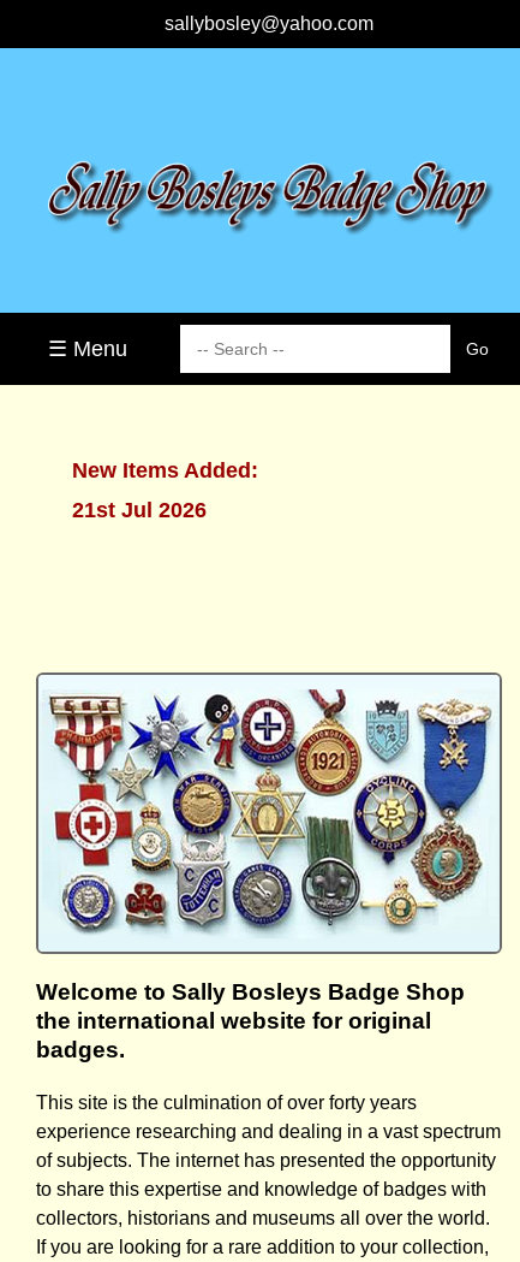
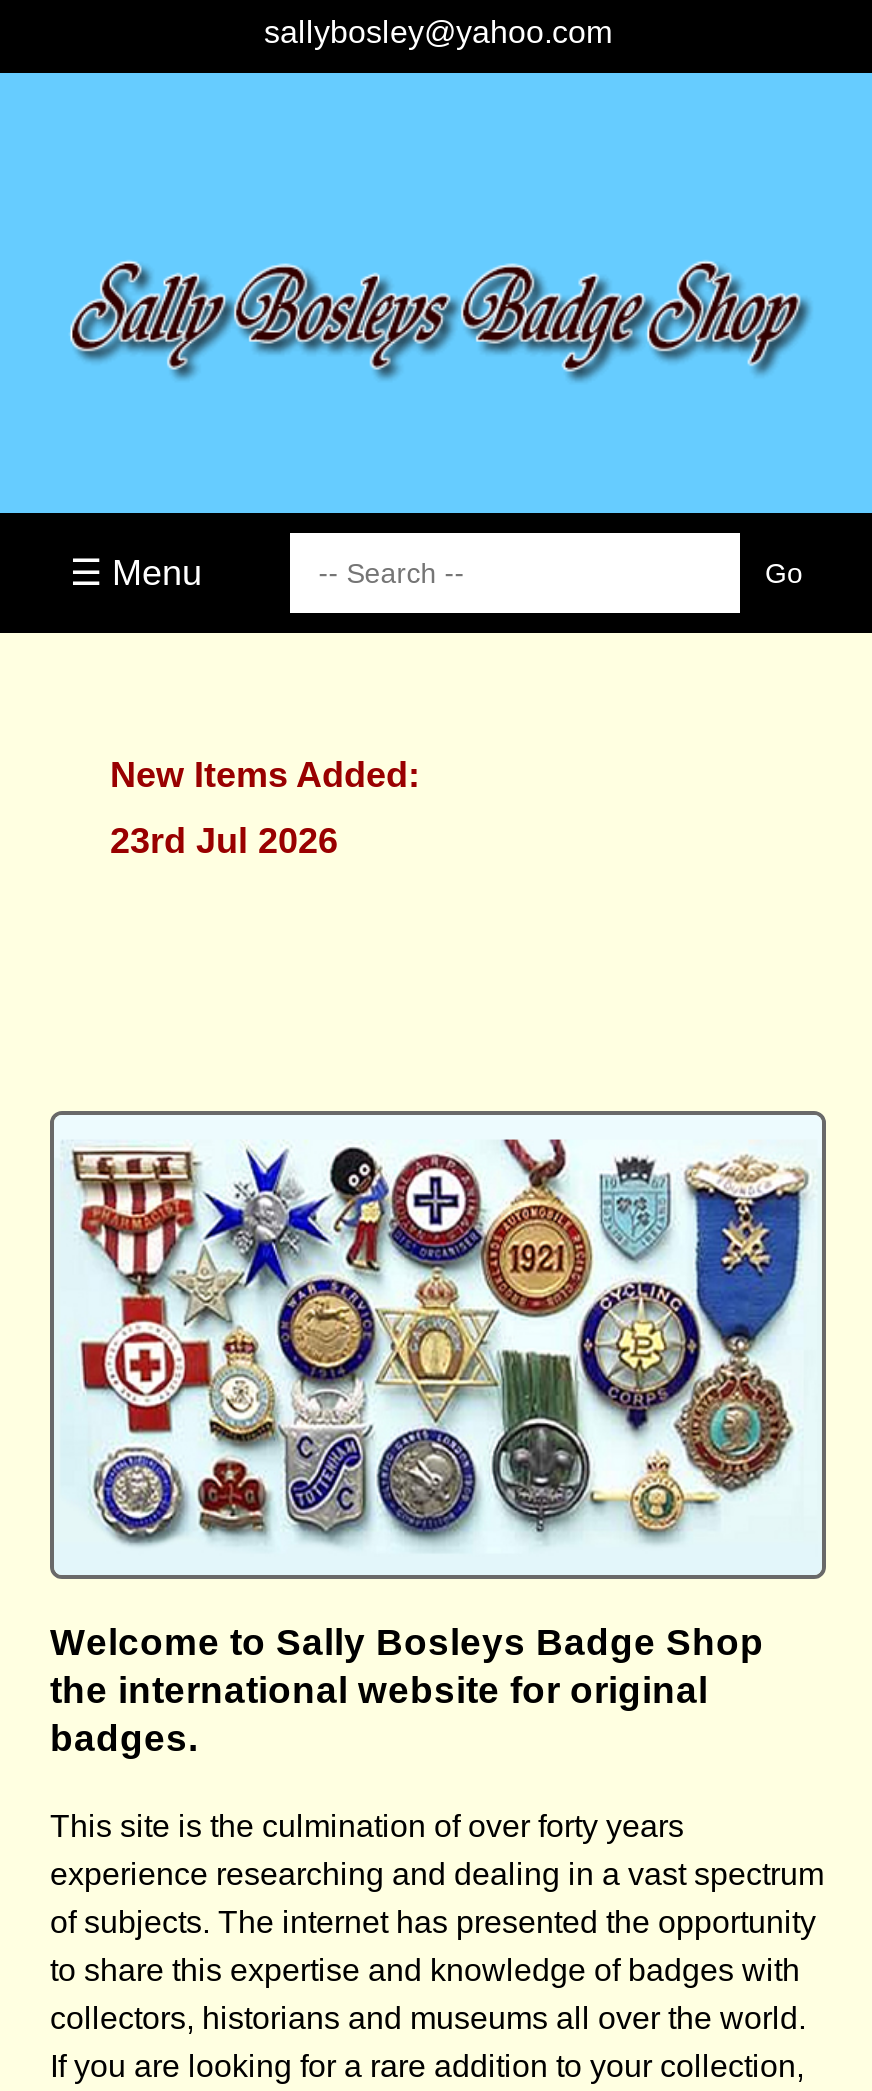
[72,498,207,522] 21st Jul 2026 -> [110,821,338,861] 23rd Jul 2026

